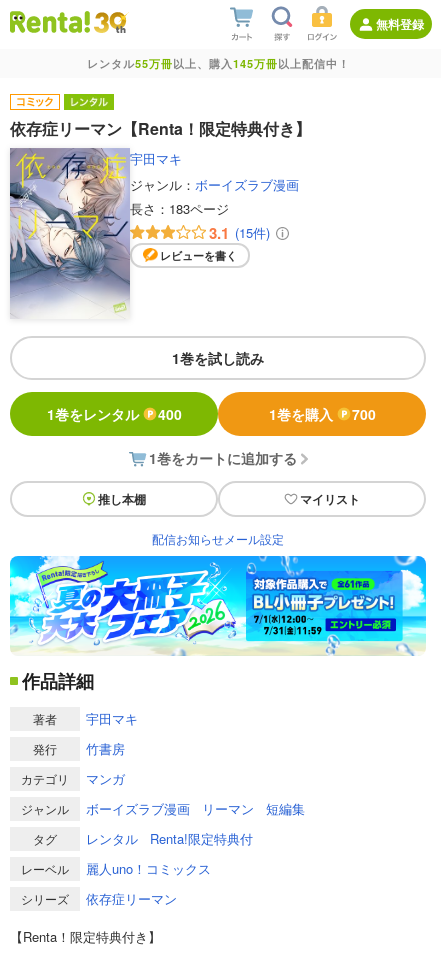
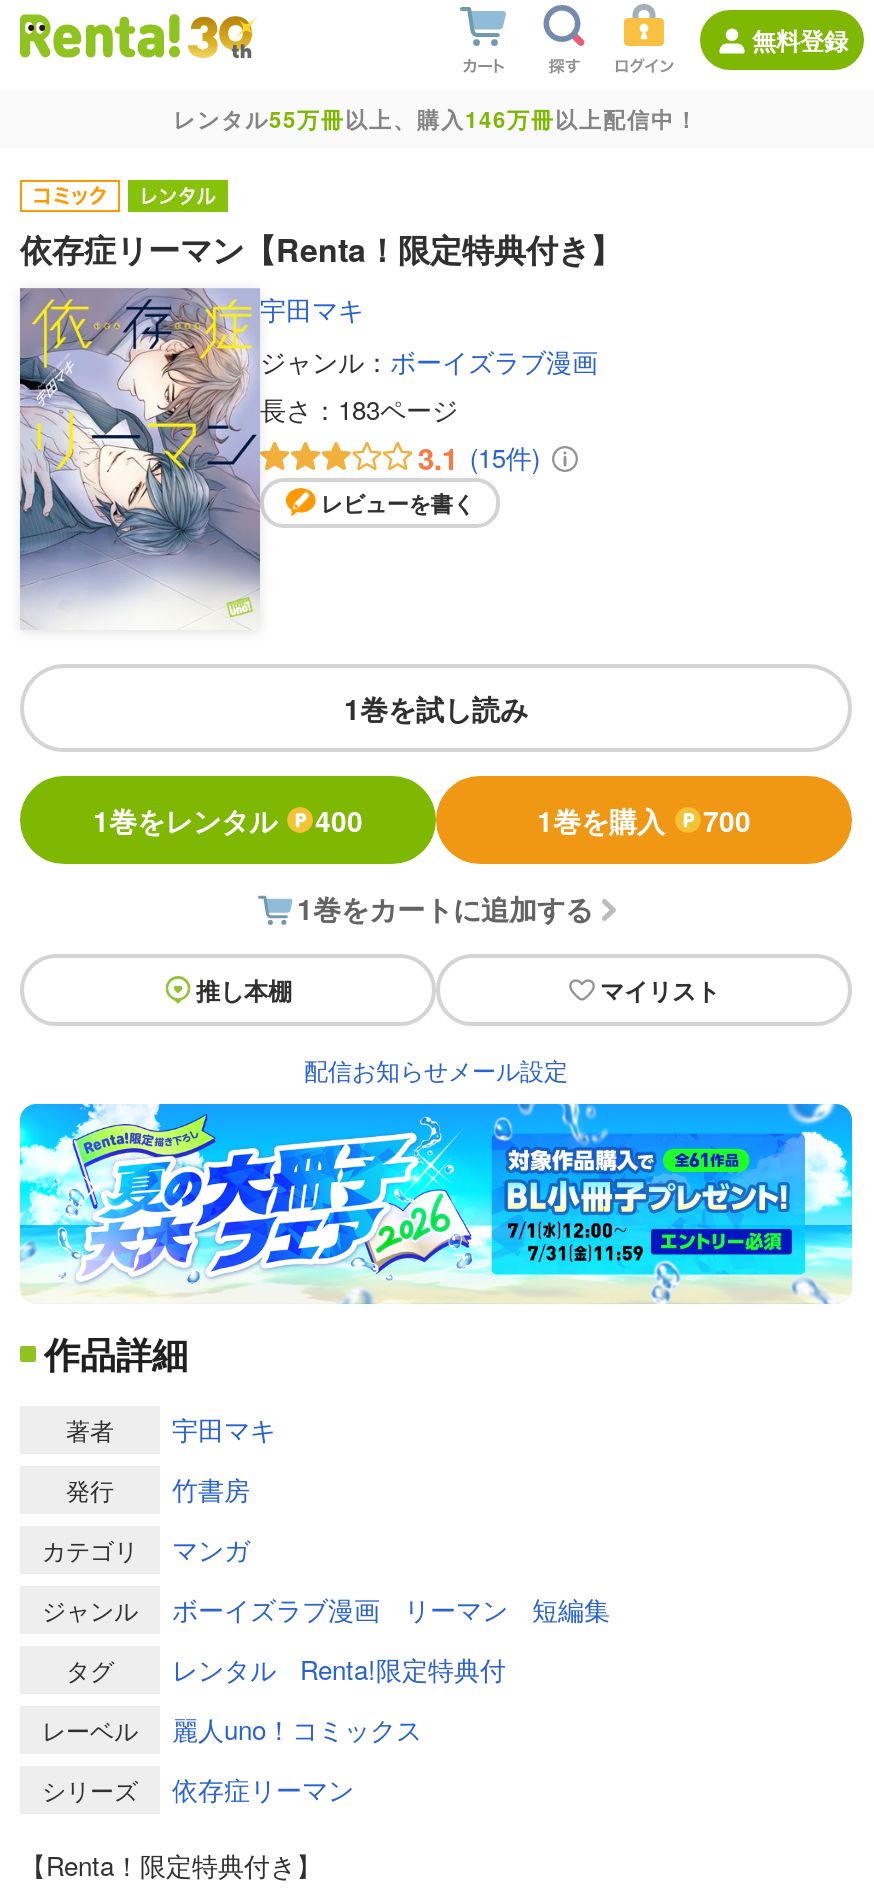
[86,56,349,71] レンタル55万冊以上、購入145万冊以上配信中！ -> [173,104,699,134] レンタル55万冊以上、購入146万冊以上配信中！

